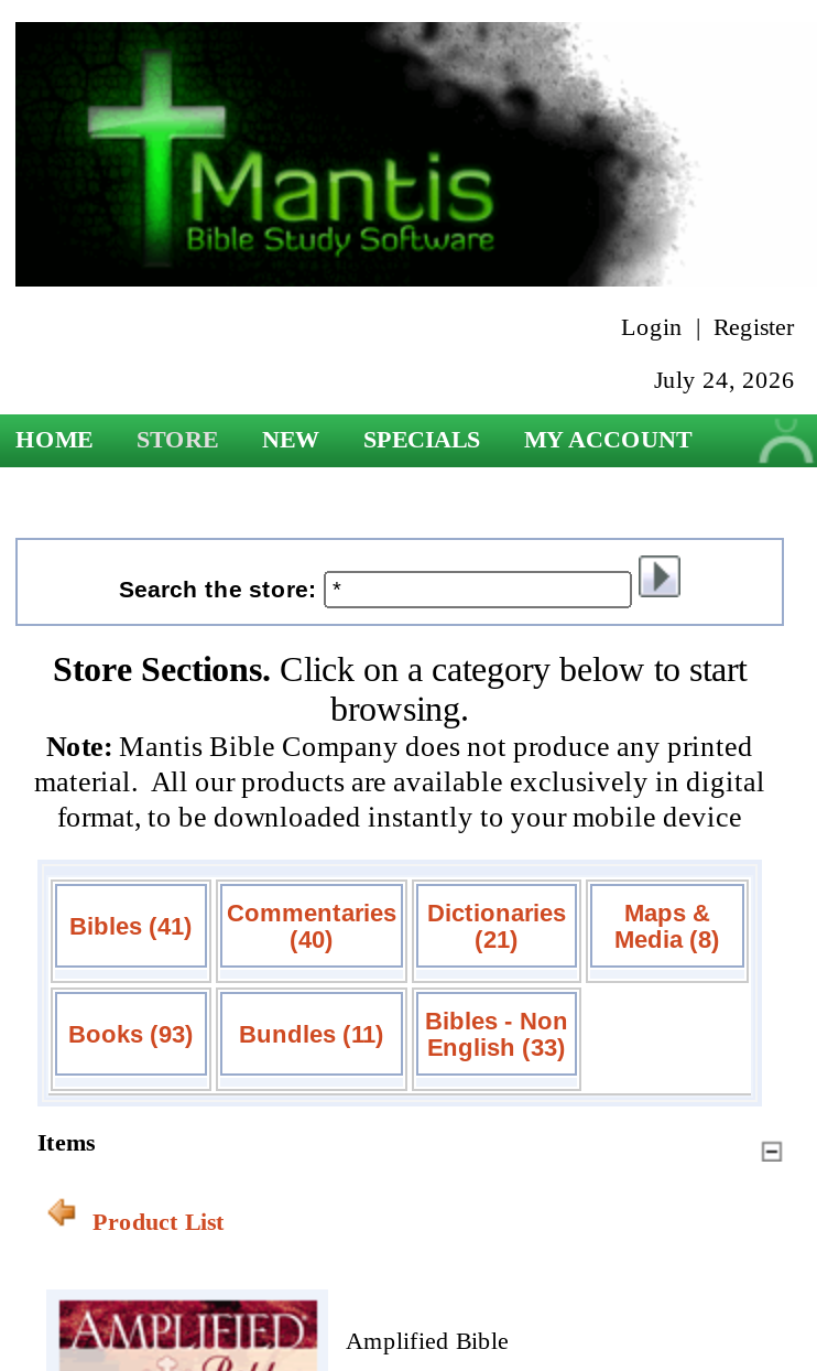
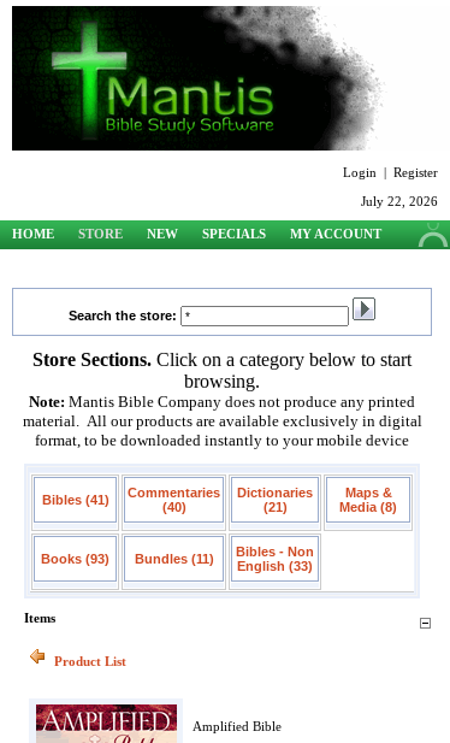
[654,366,795,392] July 24, 2026 -> [361,194,438,208] July 22, 2026

